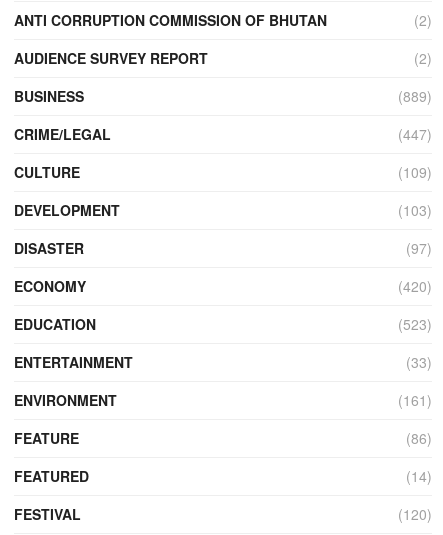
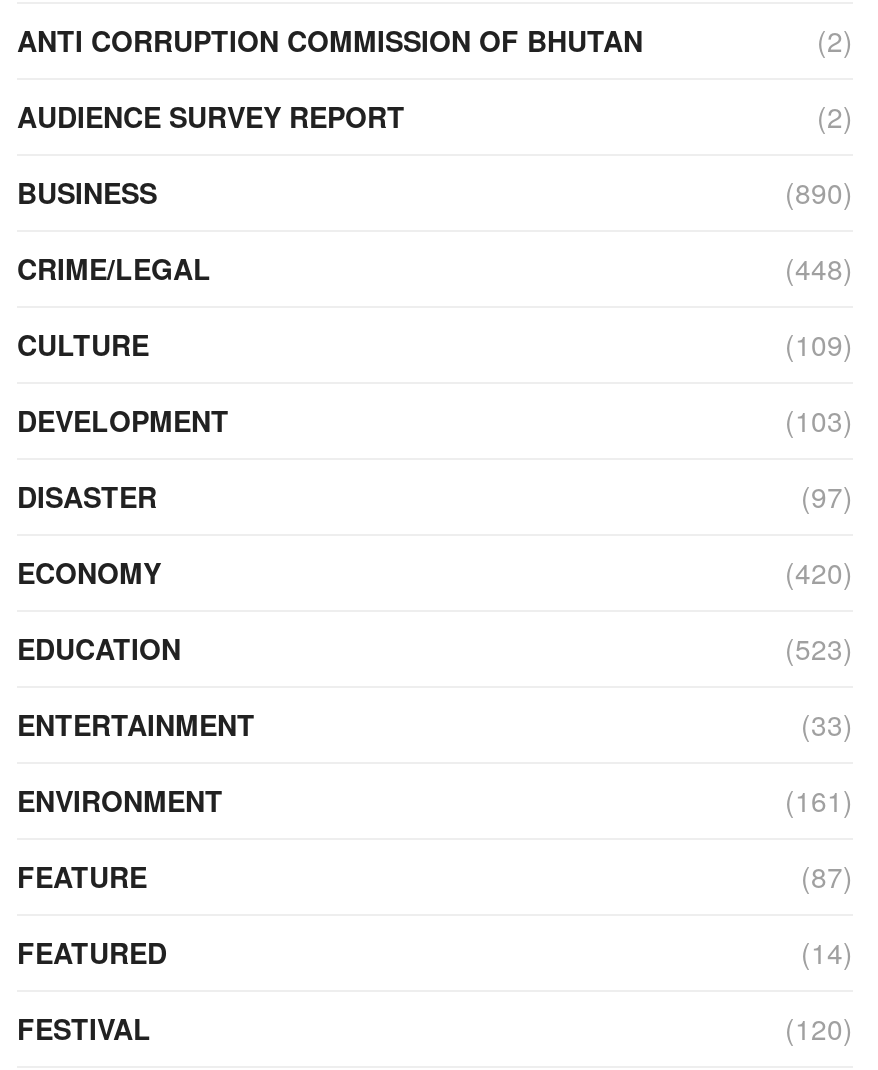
[398,86,432,106] (889) -> [785,172,853,212] (890)
[398,124,432,144] (447) -> [785,248,853,288] (448)
[406,428,432,448] (86) -> [801,856,853,896] (87)

